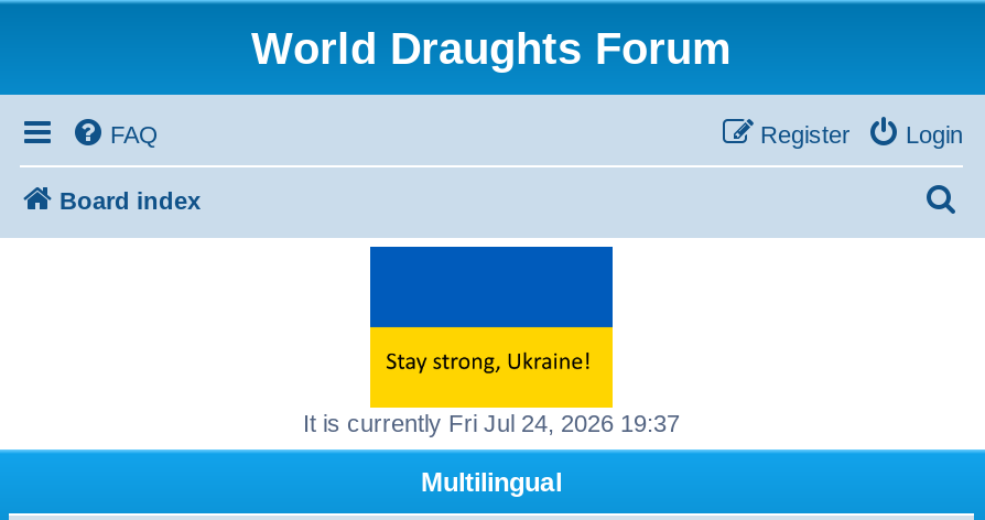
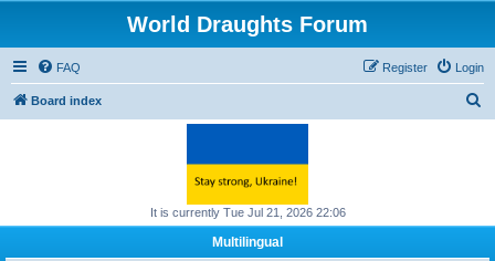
[303,410,680,436] It is currently Fri Jul 24, 2026 19:37 -> [150,206,345,219] It is currently Tue Jul 21, 2026 22:06

